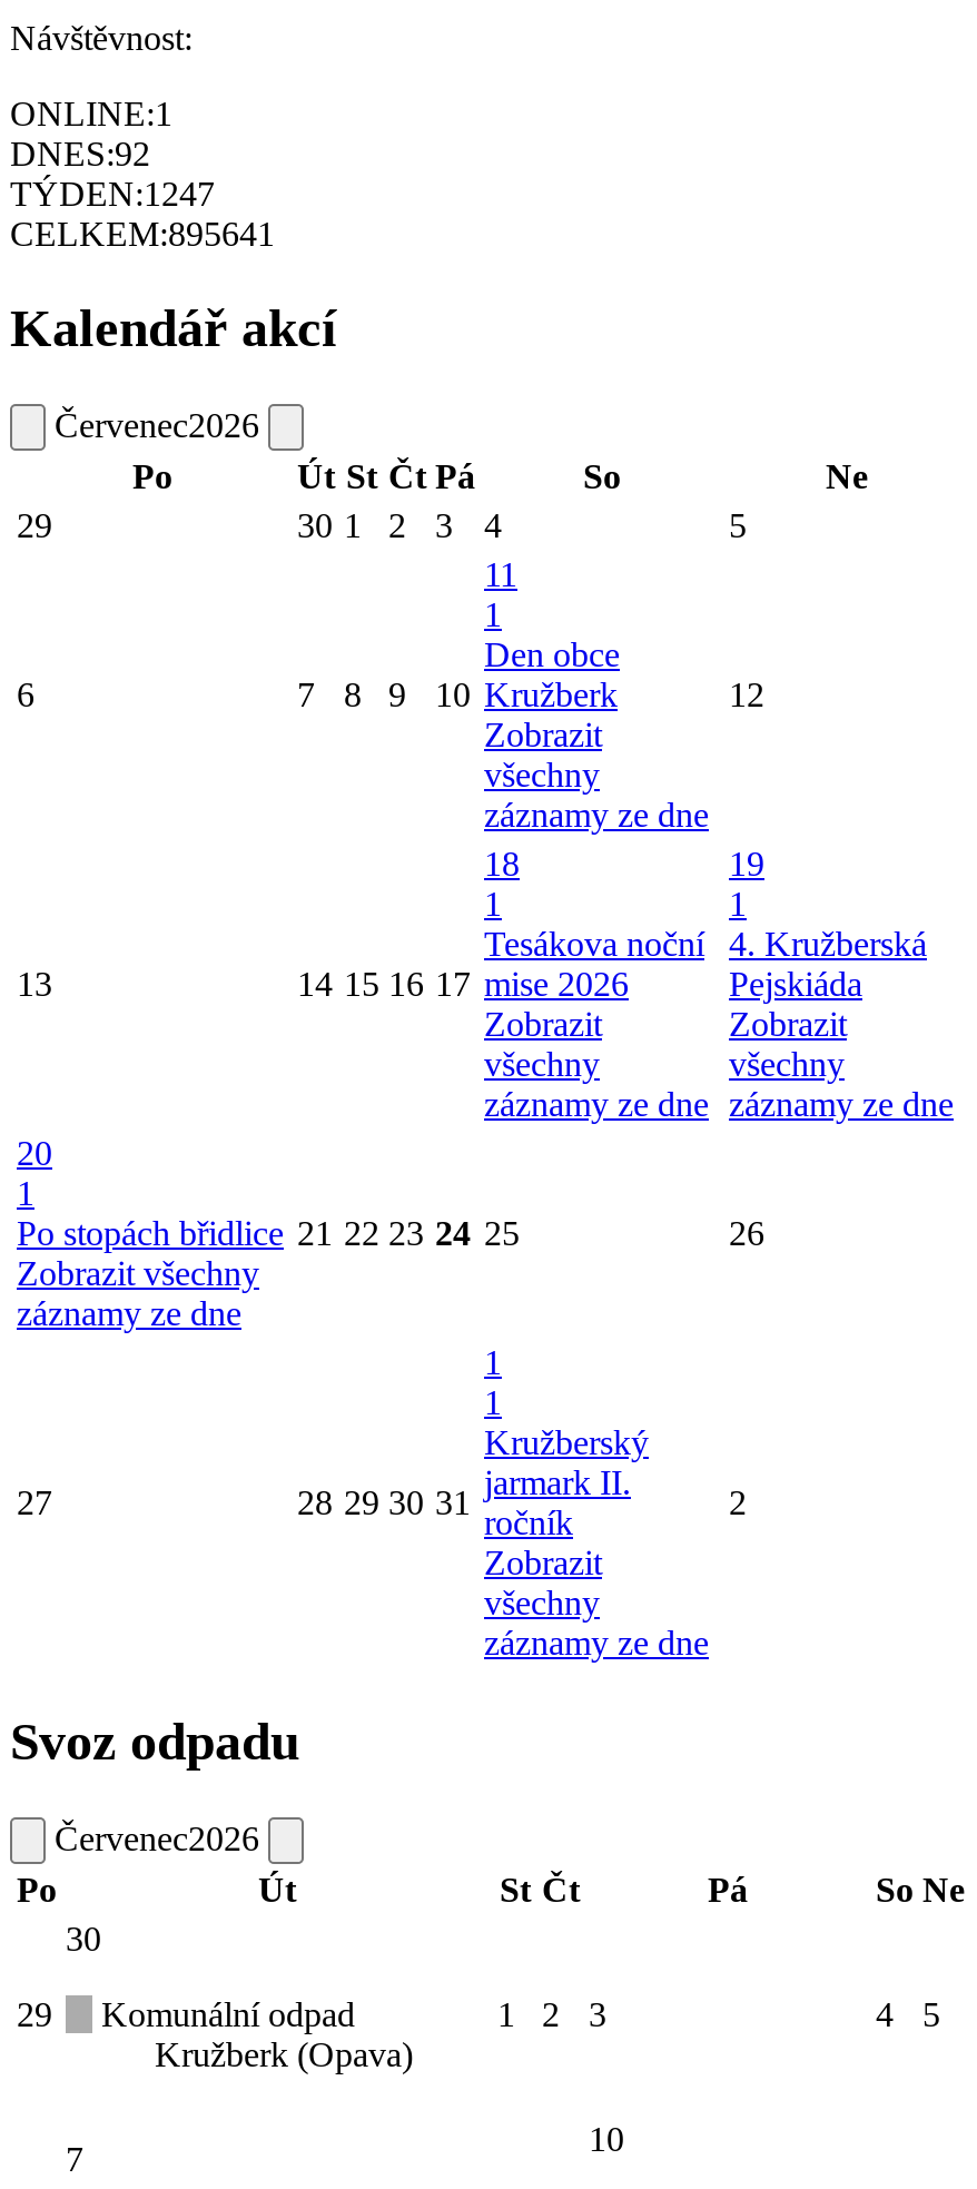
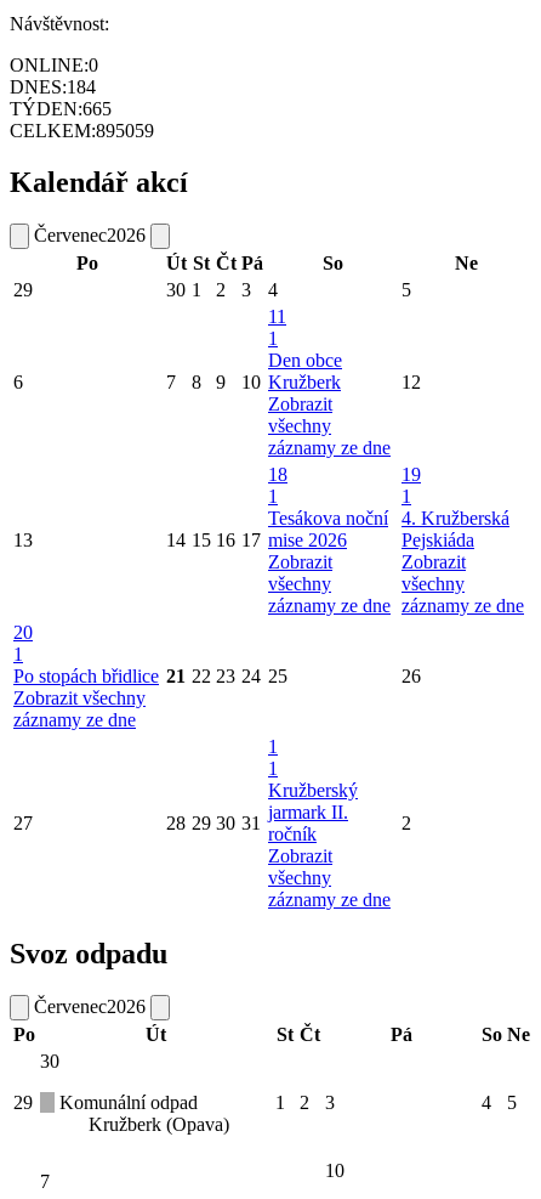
[10,94,172,132] ONLINE:1 -> [10,54,98,75] ONLINE:0
[10,134,150,172] DNES:92 -> [10,76,96,97] DNES:184
[10,174,215,212] TÝDEN:1247 -> [10,98,112,119] TÝDEN:665
[10,214,275,252] CELKEM:895641 -> [10,120,154,141] CELKEM:895059

